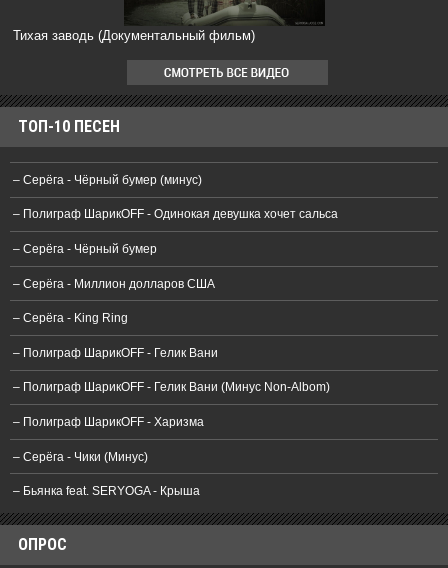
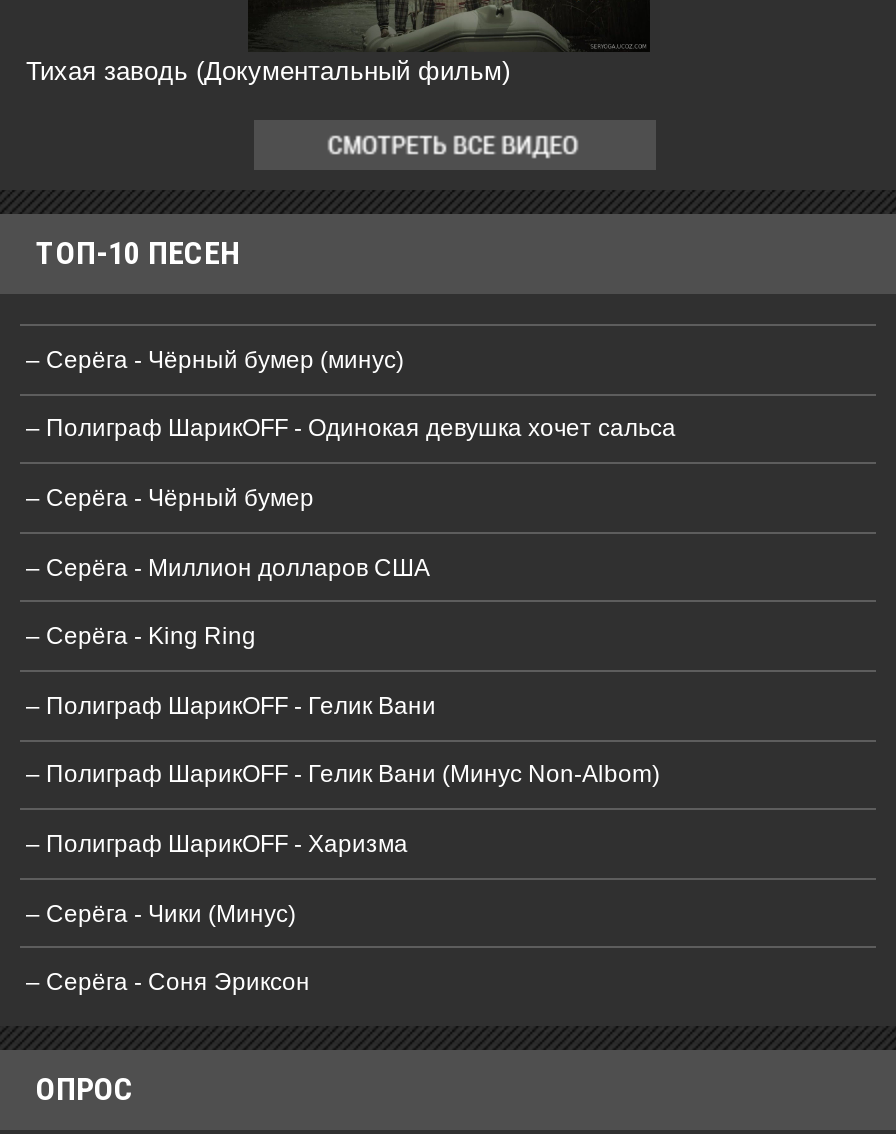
[13,484,200,498] ‒ Бьянка feat. SERYOGA - Крыша -> [26,968,310,996] ‒ Серёга - Соня Эриксон

